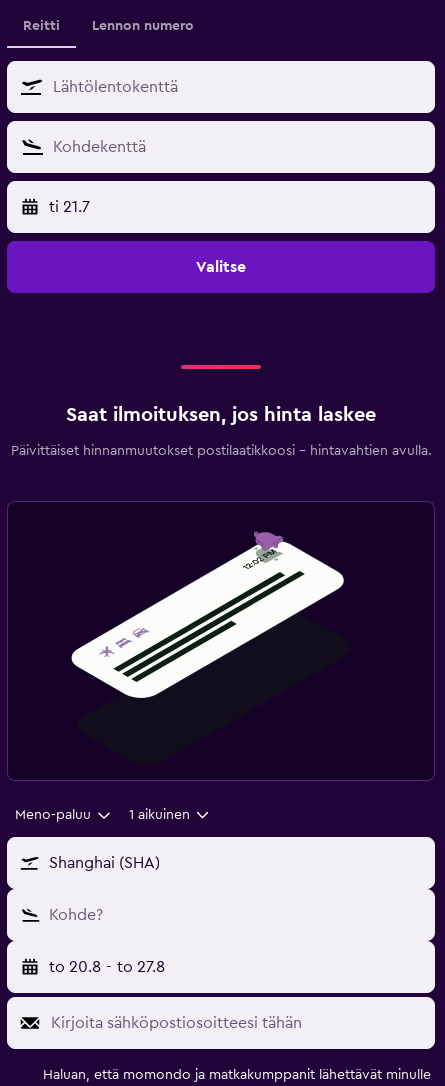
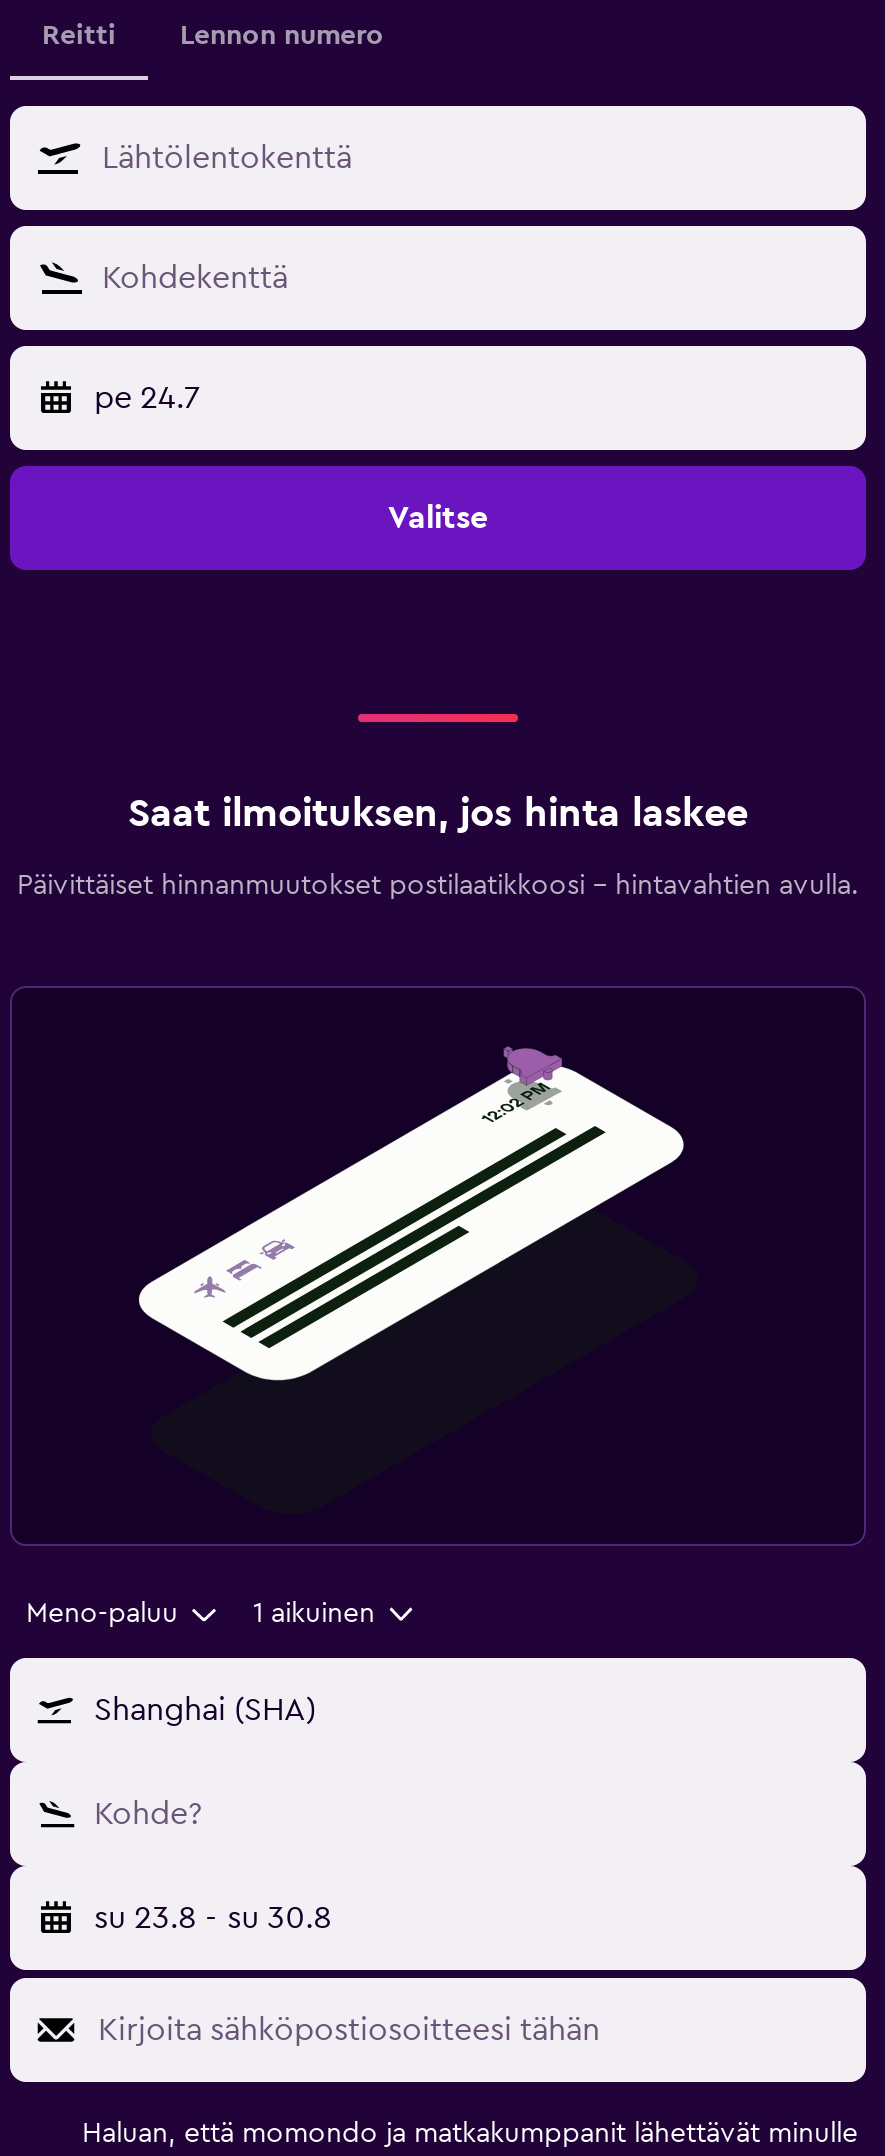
[49,199,90,215] ti 21.7 -> [94,382,200,414] pe 24.7
[49,959,165,975] to 20.8 - to 27.8 -> [94,1902,331,1934] su 23.8 - su 30.8

